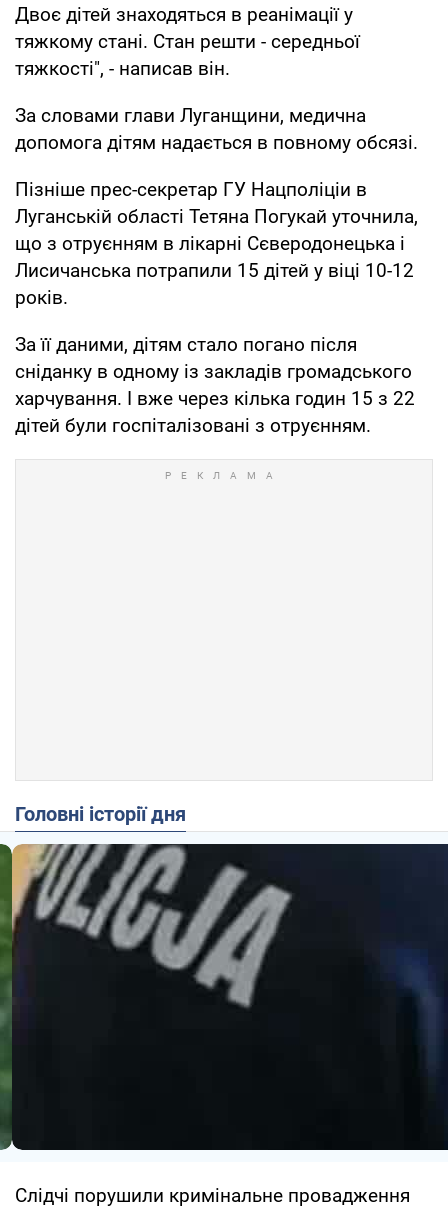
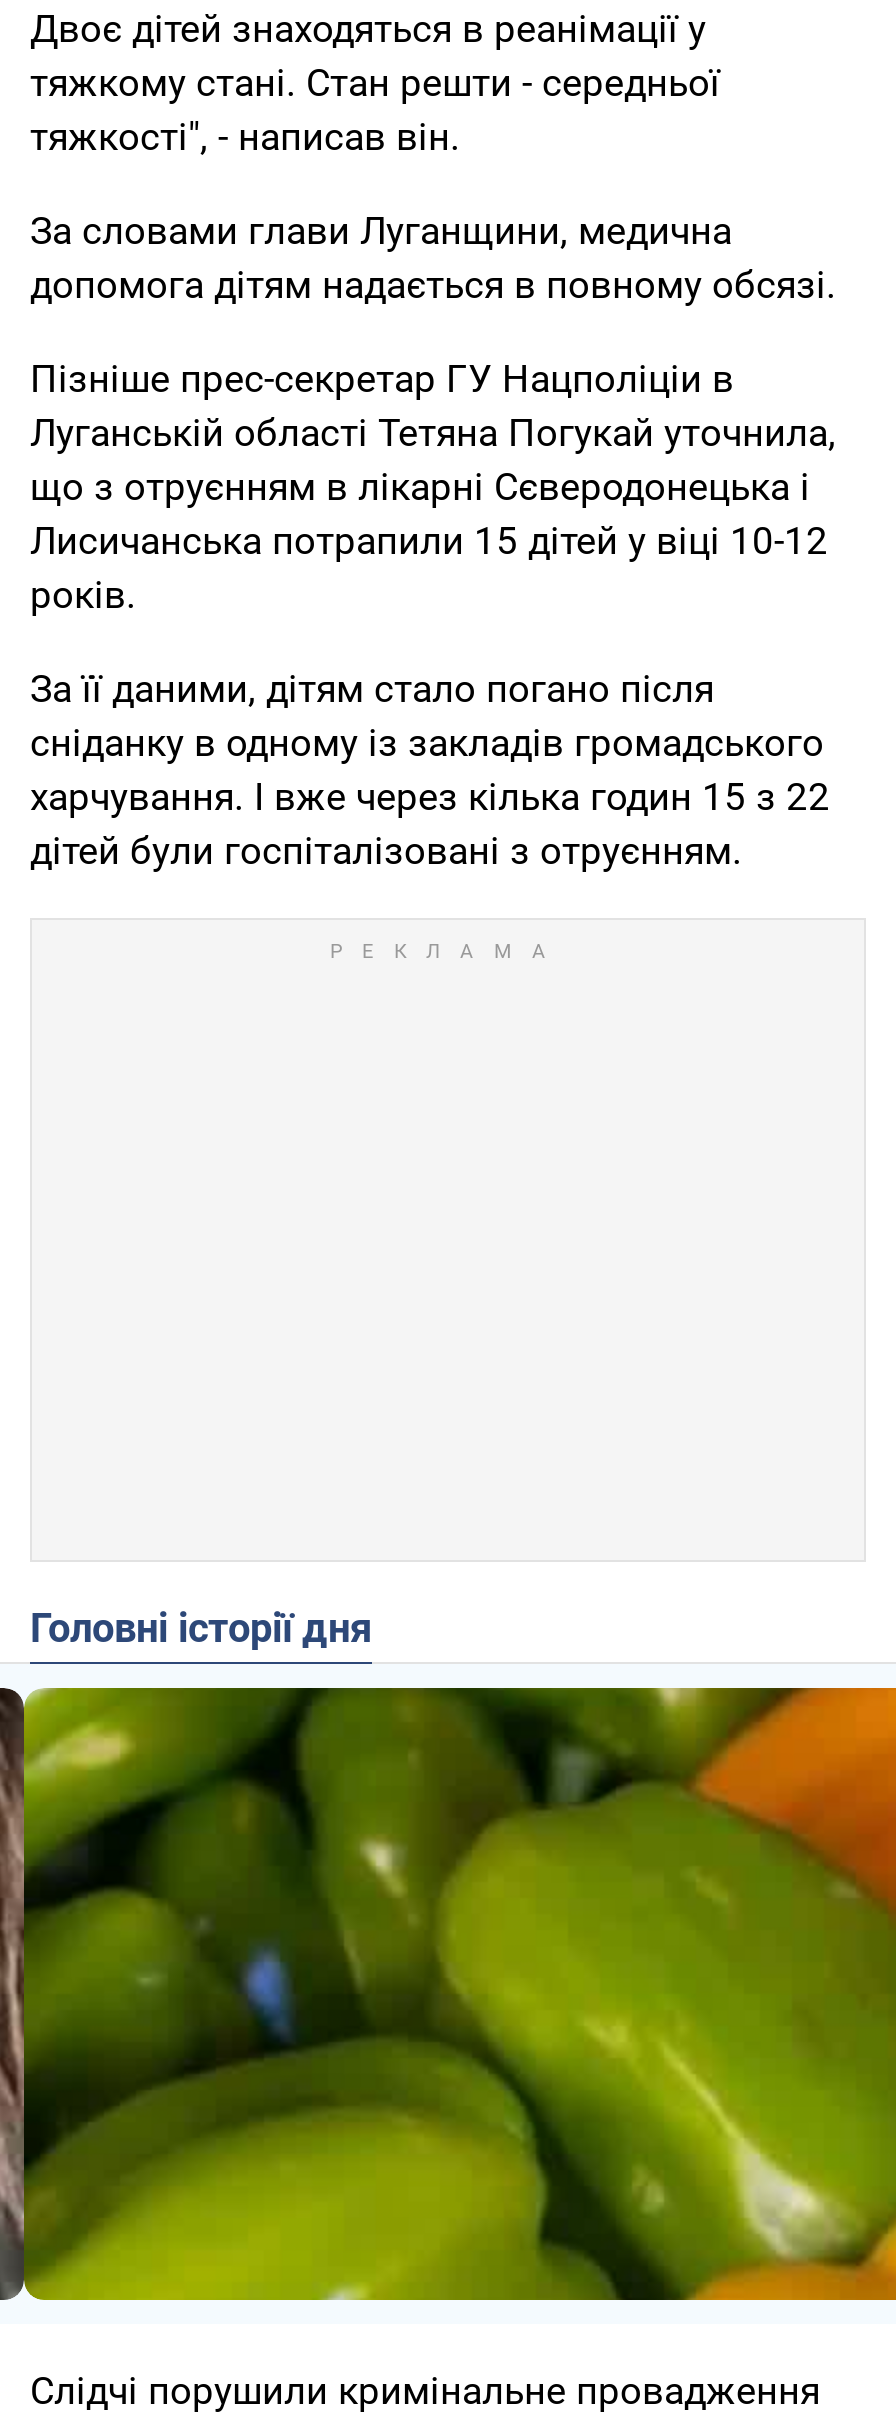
[3,843,445,1151] [image] -> [6,1686,890,2302] [image]

